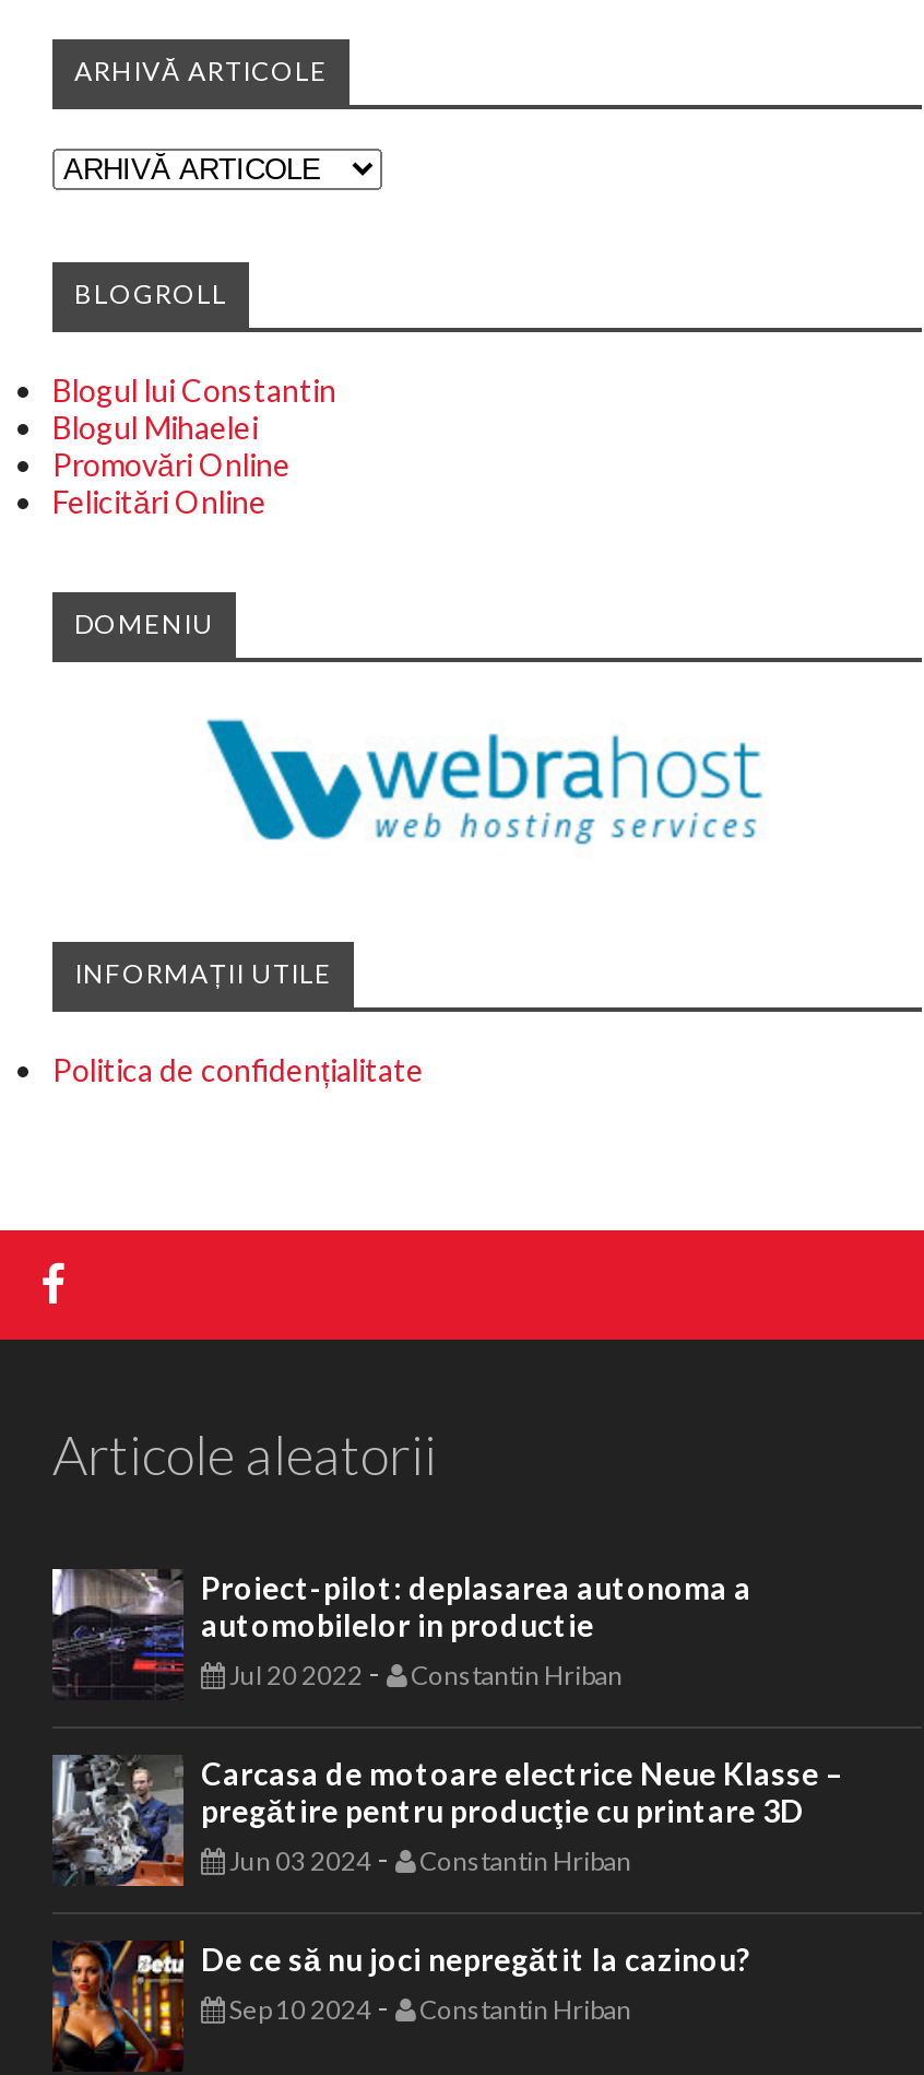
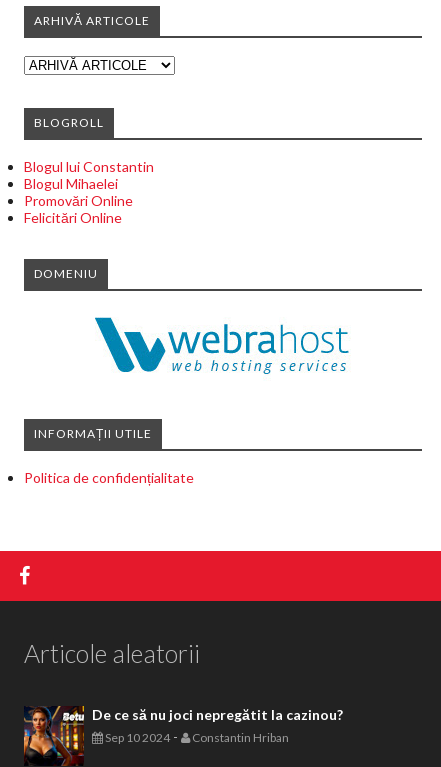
[50,1567,843,1877] [image] | Proiect-pilot: deplasarea autonoma a | automobilelor in productie | Jul 20 2022 - Constantin Hriban | Carcasa de motoare electrice Neue Klasse – | pregătire pentru producţie cu printare 3D | Jun 03 2024 - Constantin Hriban -> none
[50,1753,186,1888] [image] -> none

